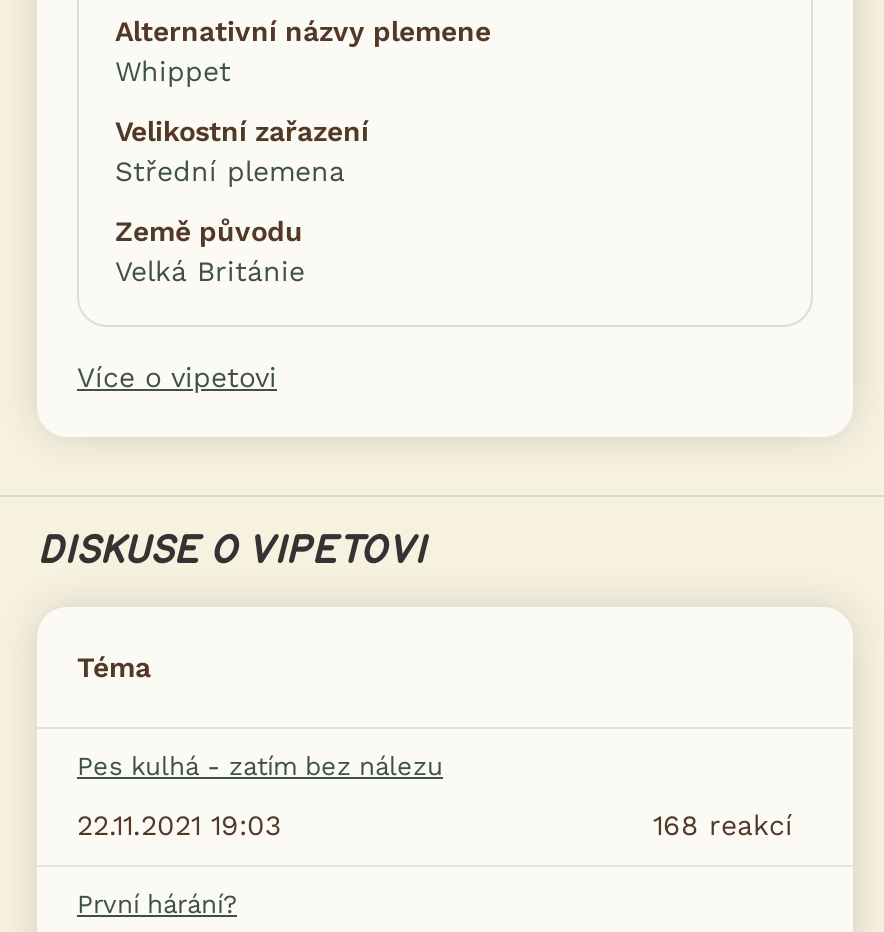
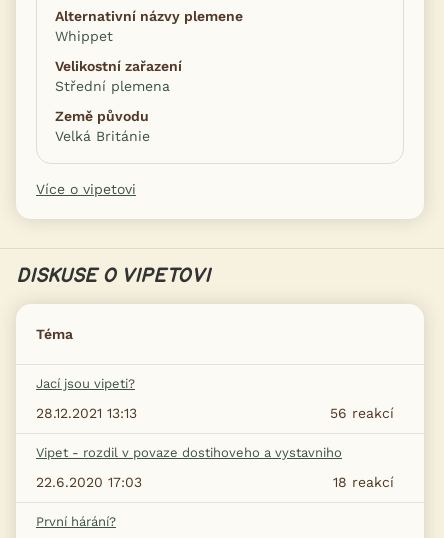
[77,751,793,841] Pes kulhá - zatím bez nálezu | 168 reakcí | 22.11.2021 19:03 -> [36,376,394,490] Jací jsou vipeti? | 56 reakcí | 28.12.2021 13:13 | Vipet - rozdil v povaze dostihoveho a vystavniho | 18 reakcí | 22.6.2020 17:03

